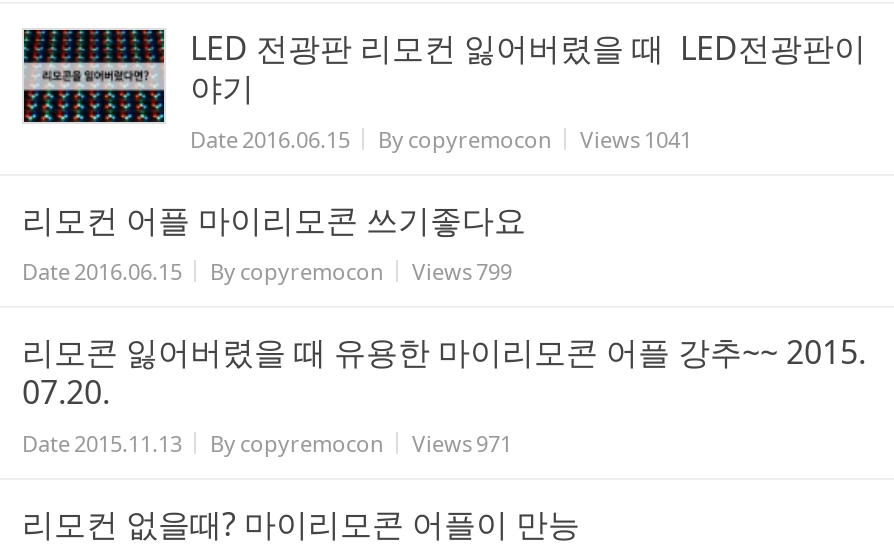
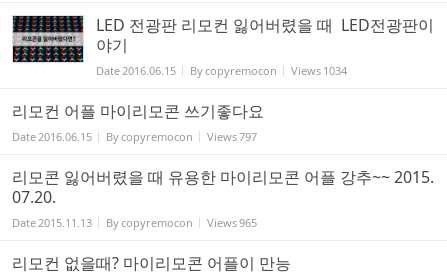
[190,123,692,153] Date 2016.06.15 By copyremocon Views 1041 -> [96,63,347,78] Date 2016.06.15 By copyremocon Views 1034
[22,255,512,285] Date 2016.06.15 By copyremocon Views 799 -> [12,129,257,144] Date 2016.06.15 By copyremocon Views 797
[22,427,512,457] Date 2015.11.13 By copyremocon Views 971 -> [12,215,257,230] Date 2015.11.13 By copyremocon Views 965

